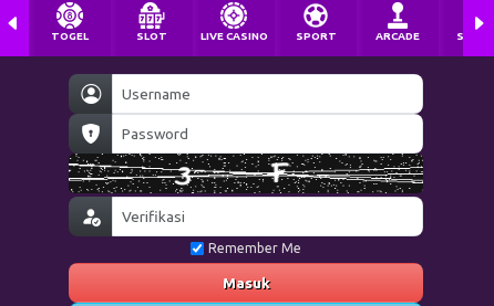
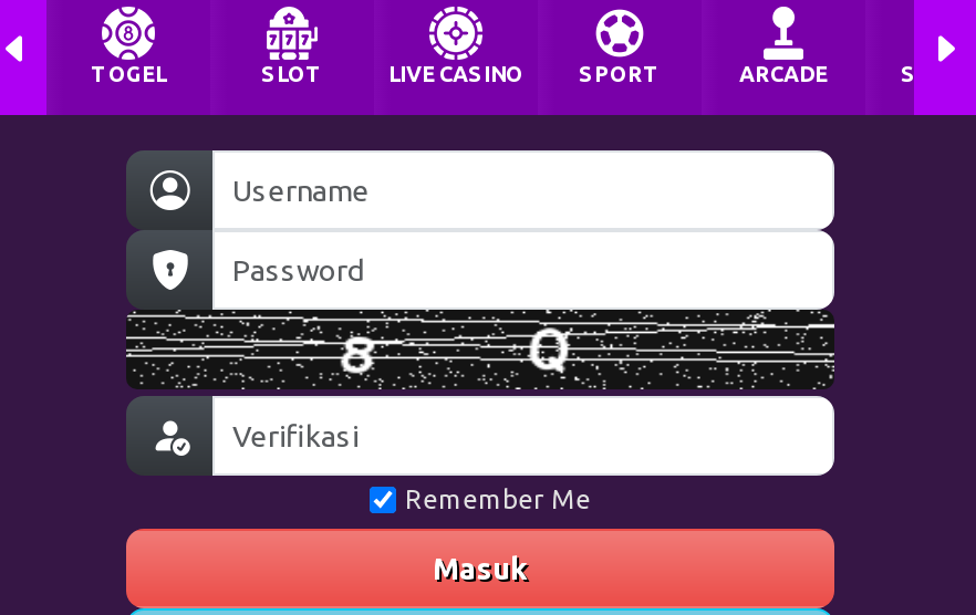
[68,152,423,193] [image] -> [126,310,834,389] [image]

